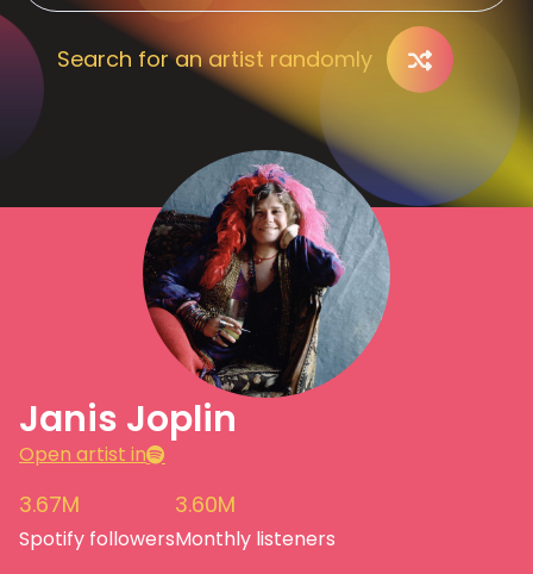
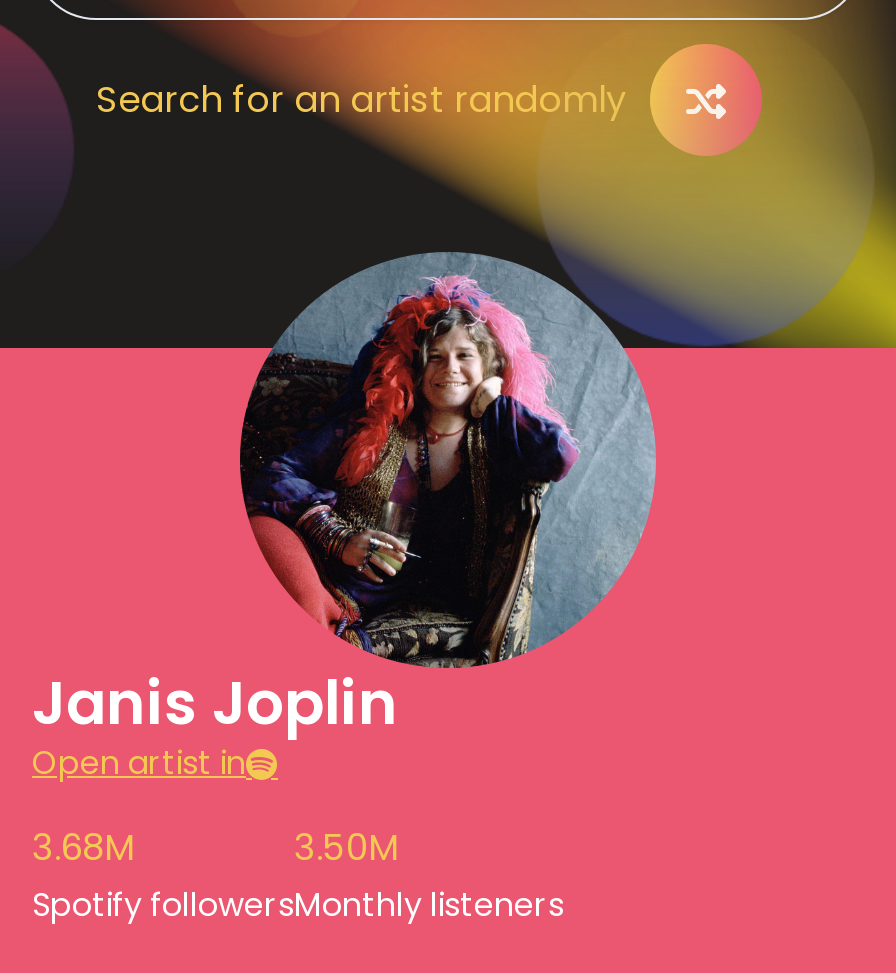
[19,489,80,519] 3.67M -> [32,822,134,872] 3.68M
[175,489,236,519] 3.60M -> [294,822,398,872] 3.50M

